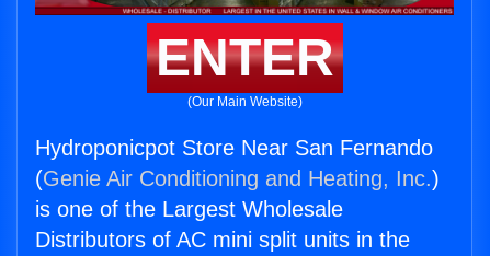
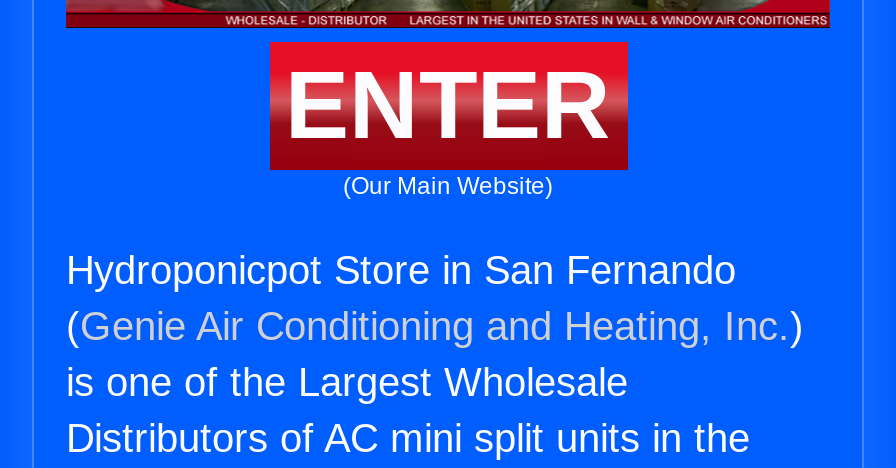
[35,136,433,160] Hydroponicpot Store Near San Fernando -> [66,248,736,292] Hydroponicpot Store in San Fernando

